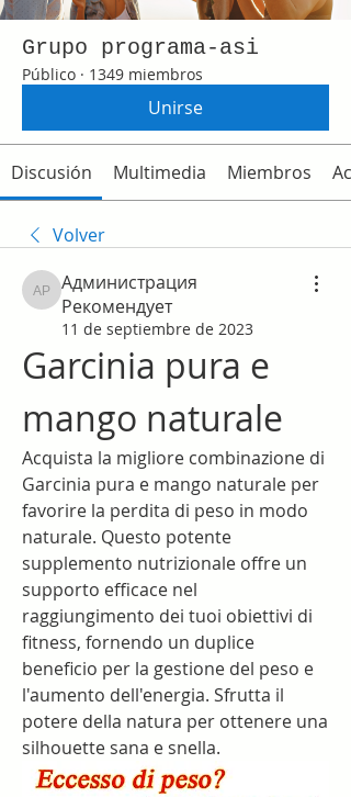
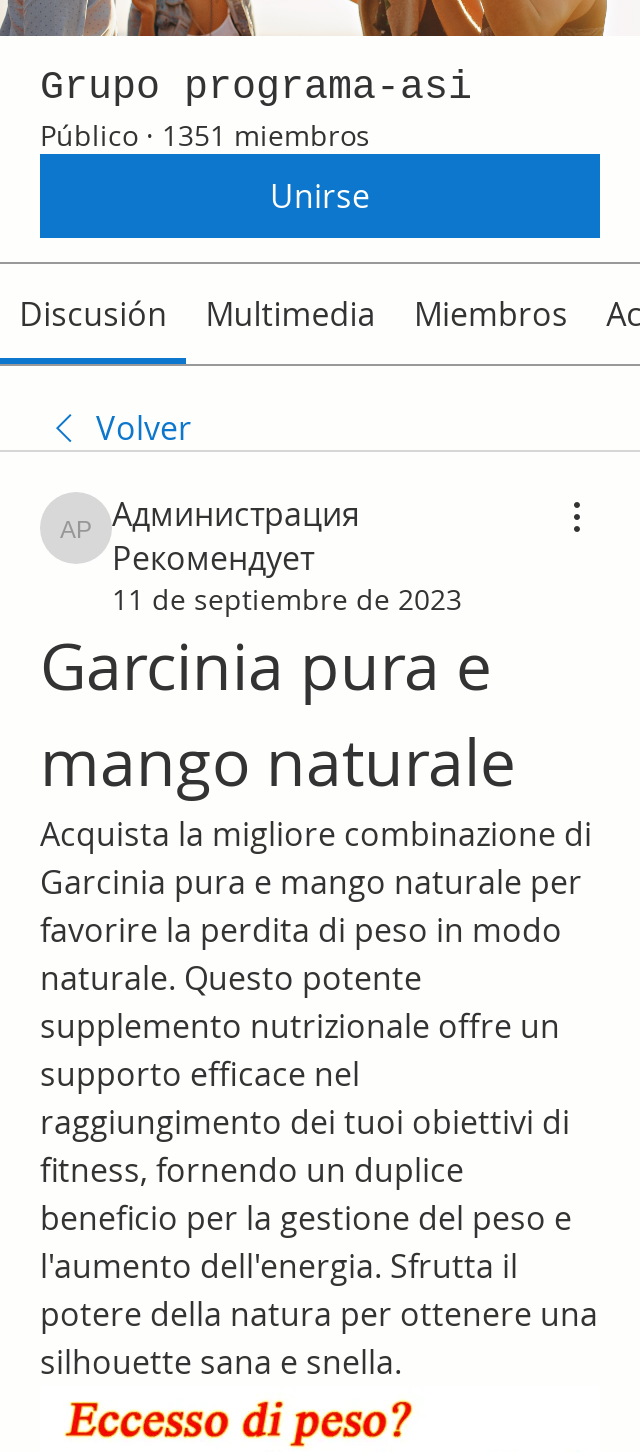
[22,64,203,85] Público · 1349 miembros -> [40,116,370,154] Público · 1351 miembros

